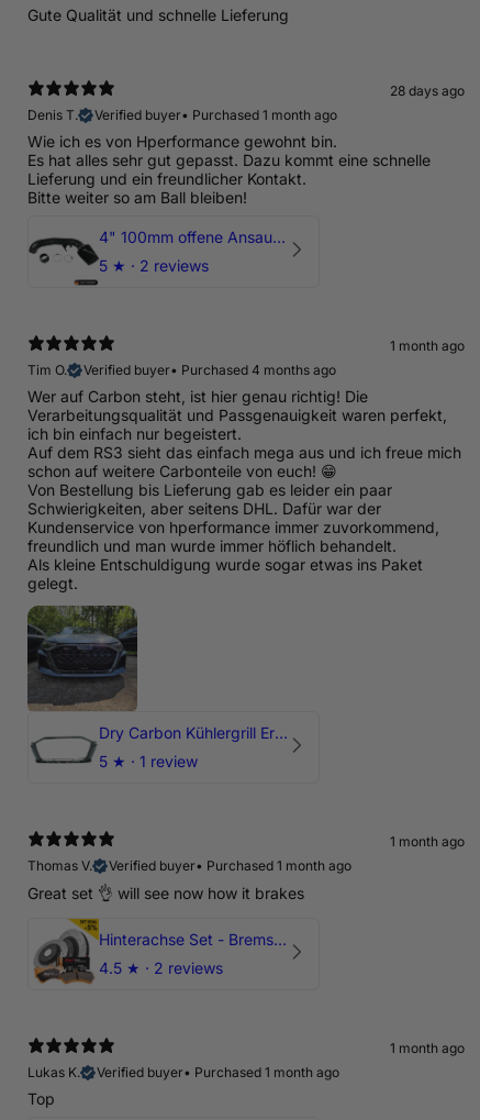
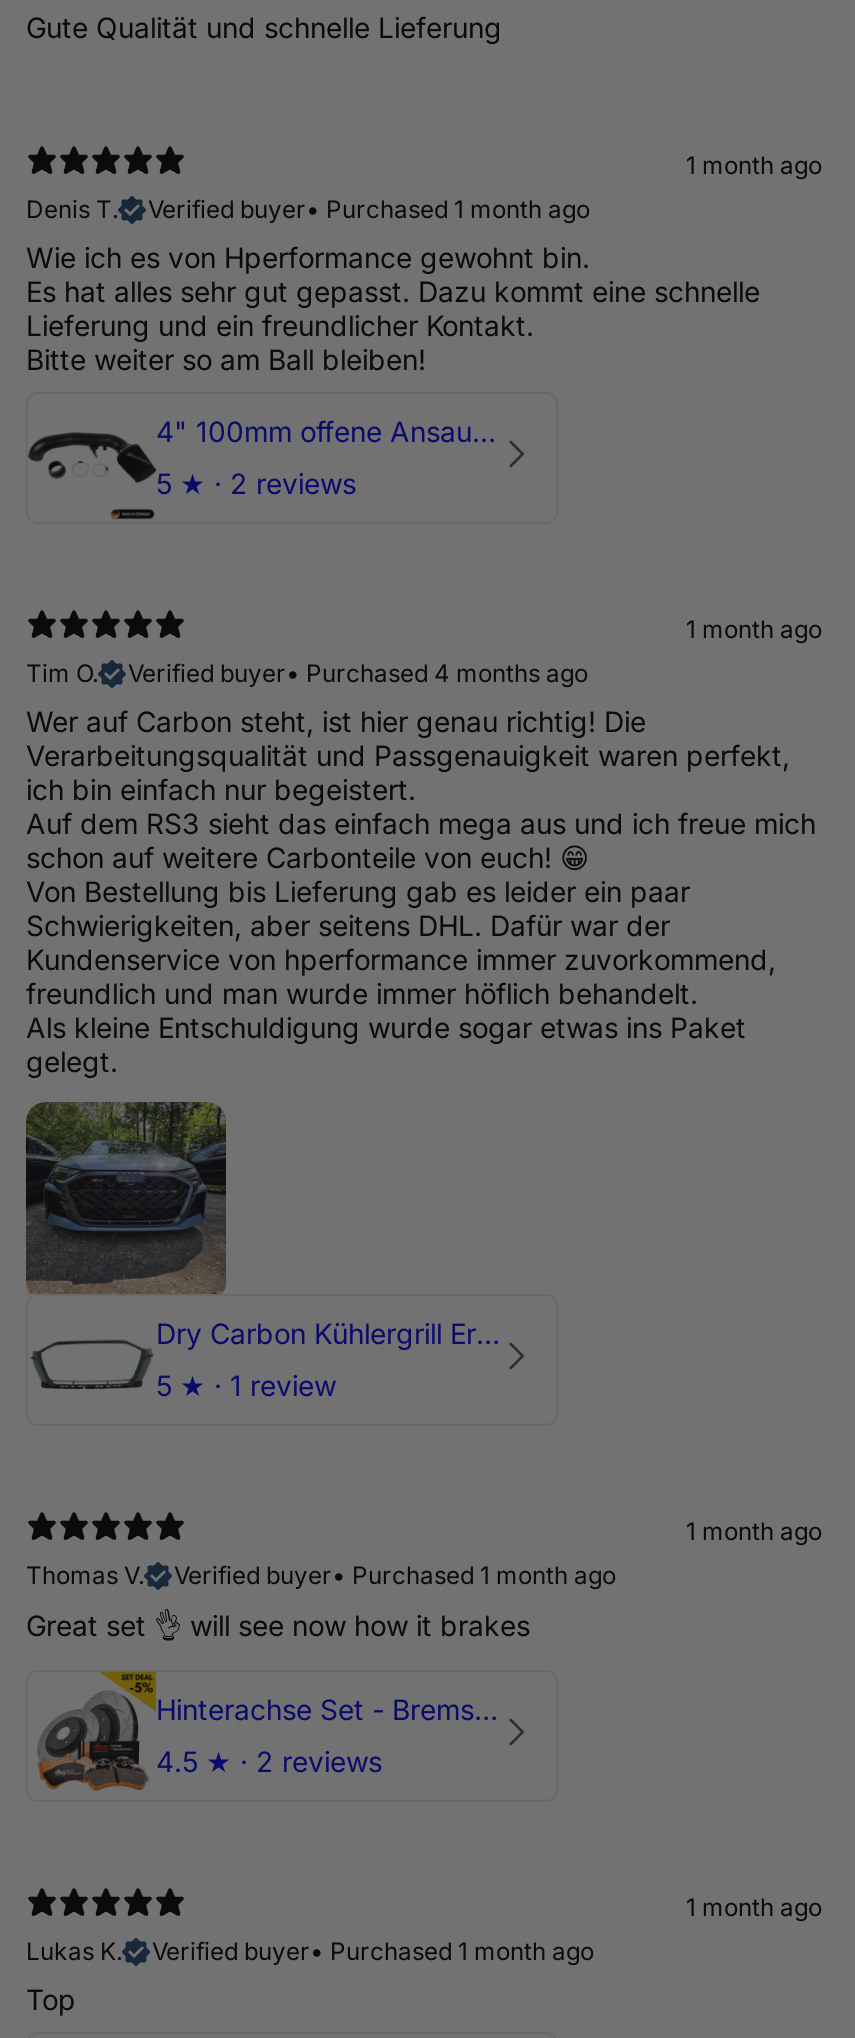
[390,83,465,99] 28 days ago -> [686,150,822,180] 1 month ago

